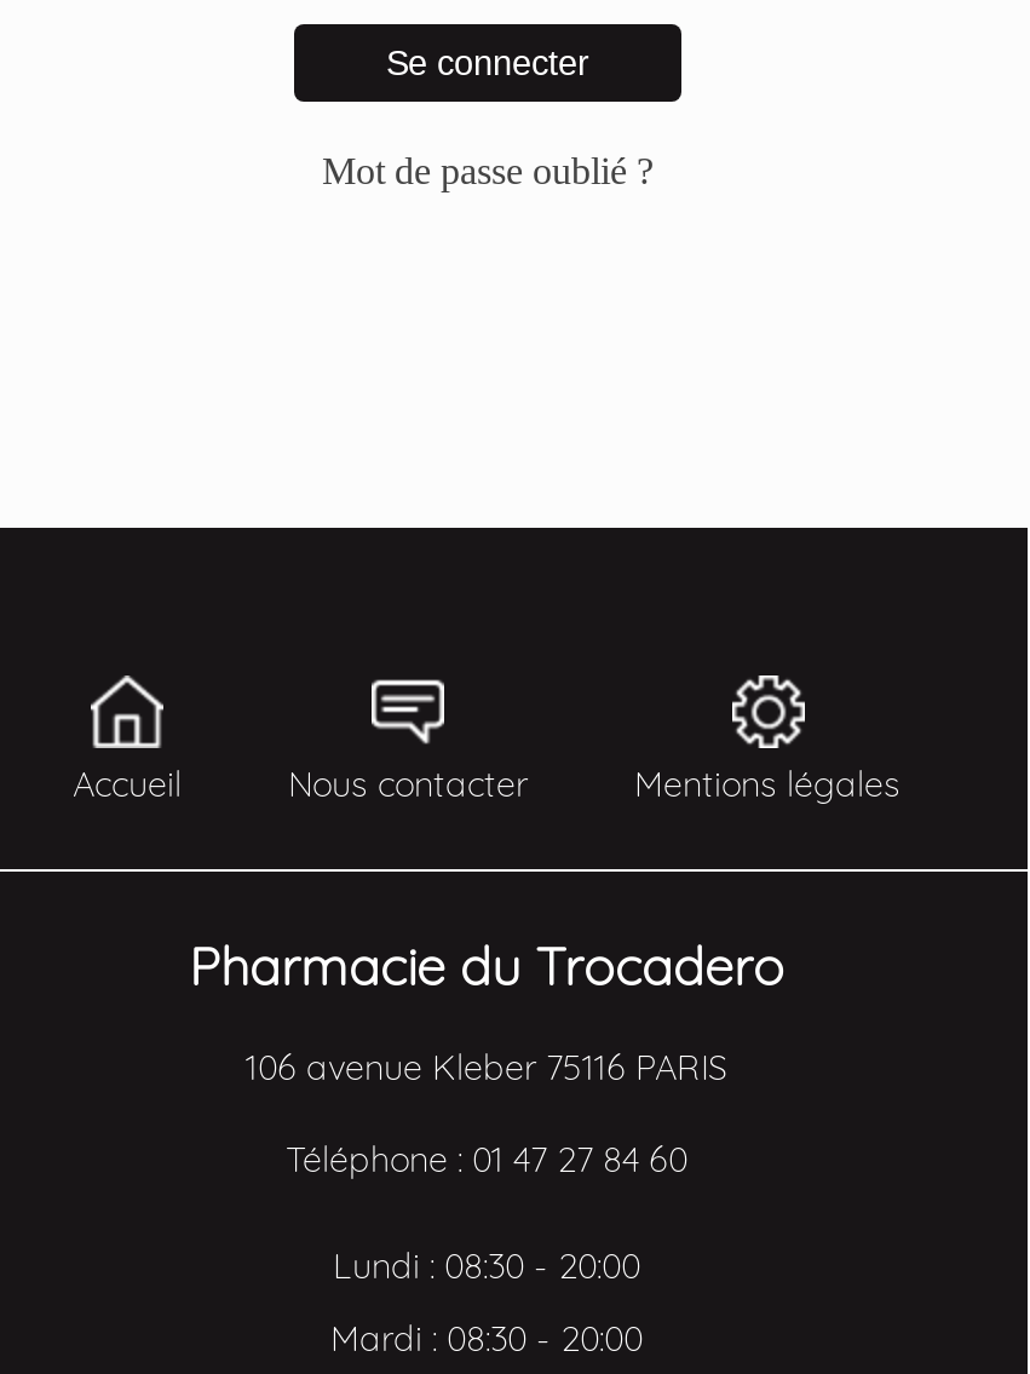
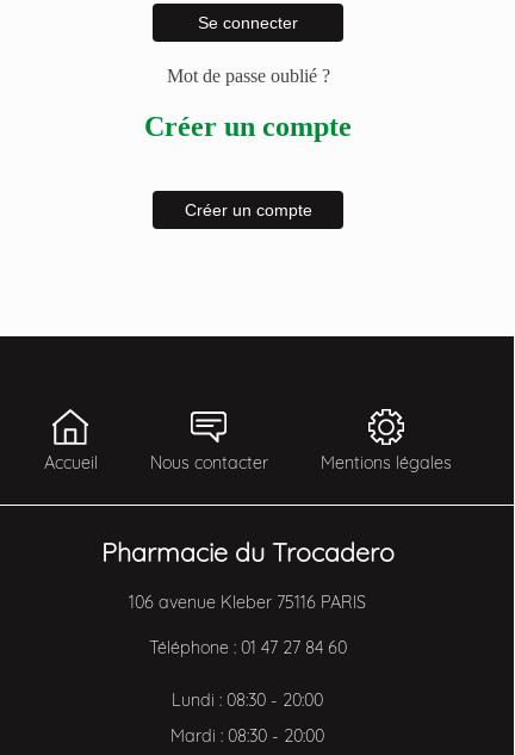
none -> [144,111,352,219] Créer un compte | Créer un compte

